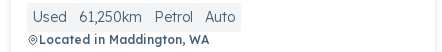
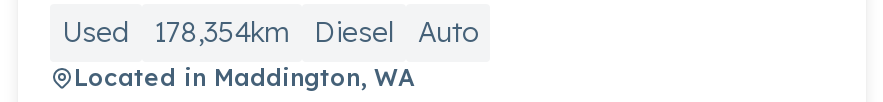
[79,8,193,26] 61,250km | Petrol -> [154,14,394,50] 178,354km | Diesel

